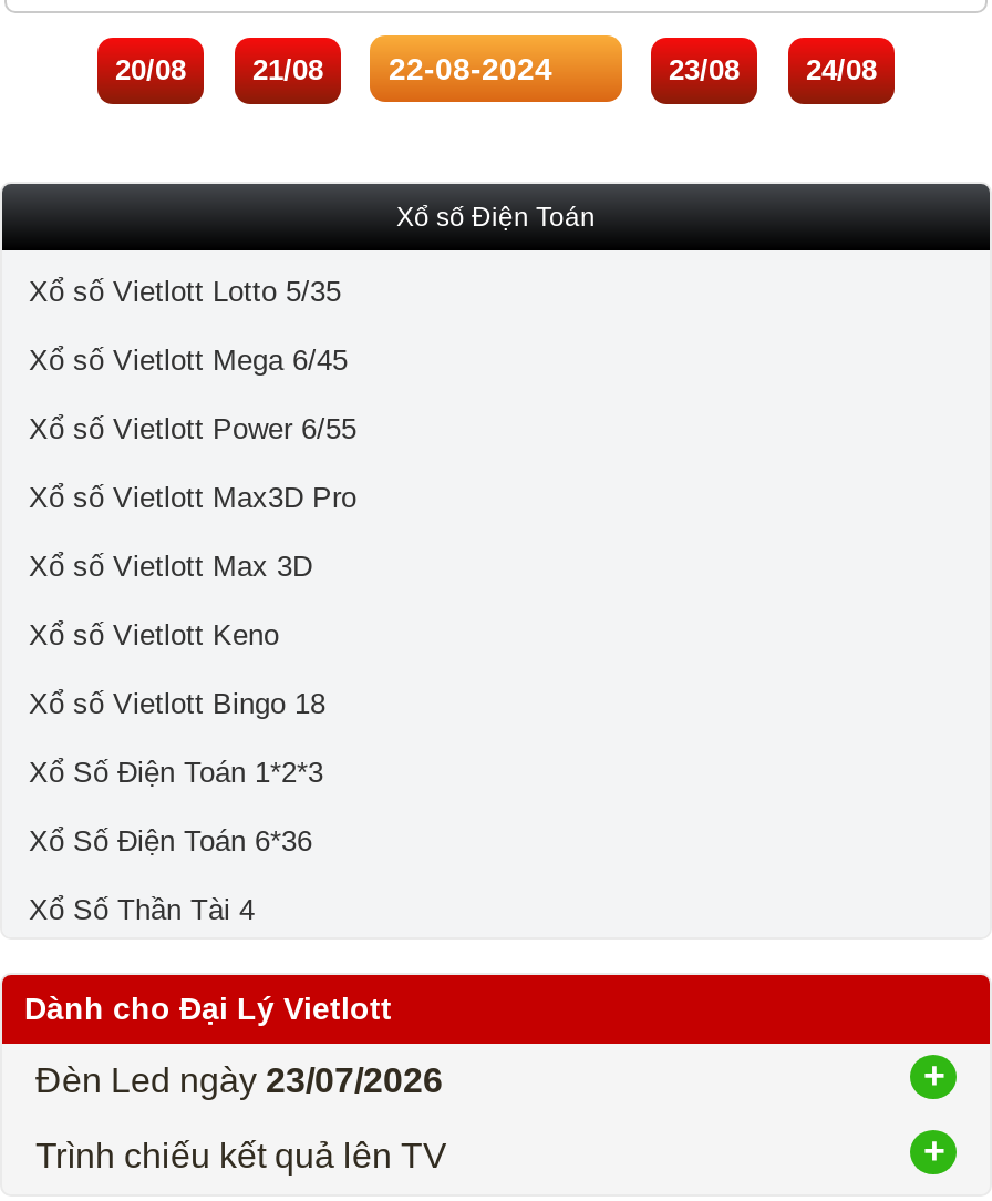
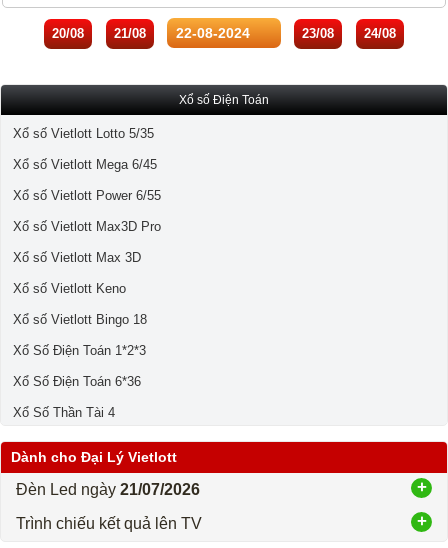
[35,1061,443,1099] Đèn Led ngày 23/07/2026 -> [16,481,200,498] Đèn Led ngày 21/07/2026

